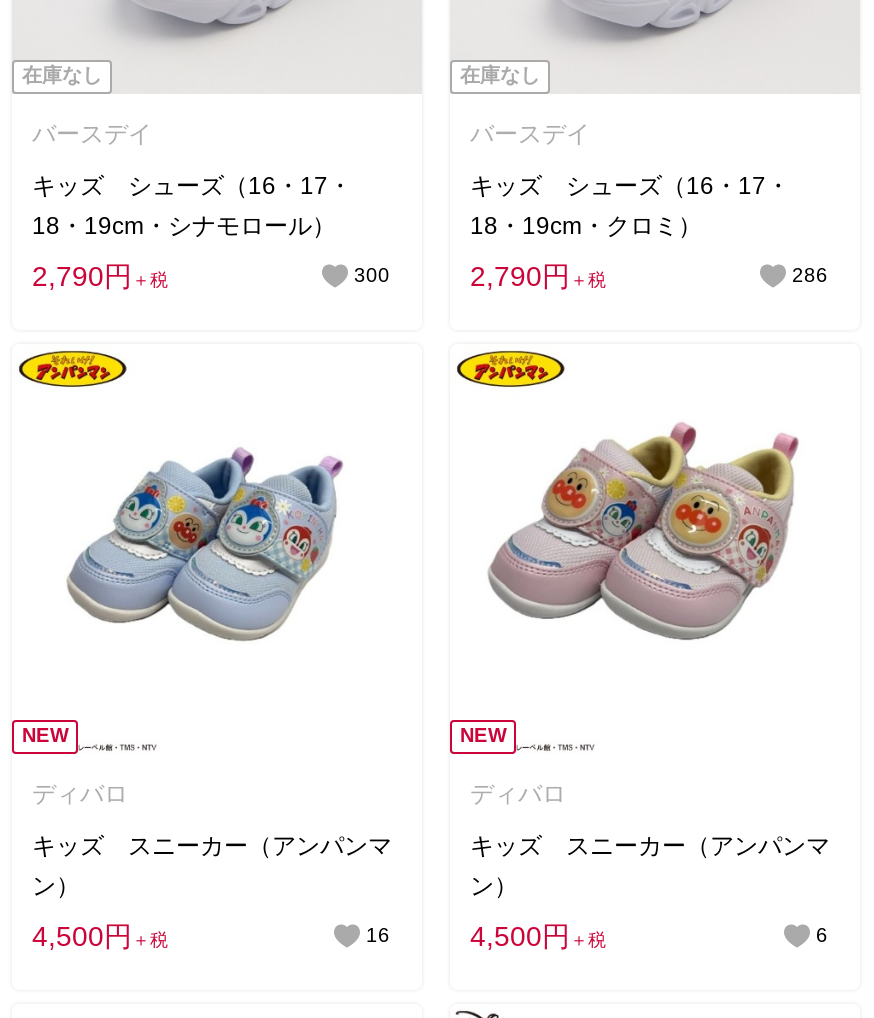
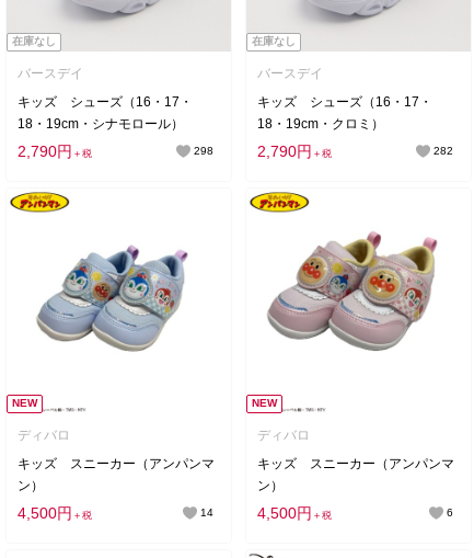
[354,264,390,286] 300 -> [194,145,213,157] 298
[792,264,828,286] 286 -> [433,145,453,157] 282
[366,924,390,946] 16 -> [200,506,213,519] 14

